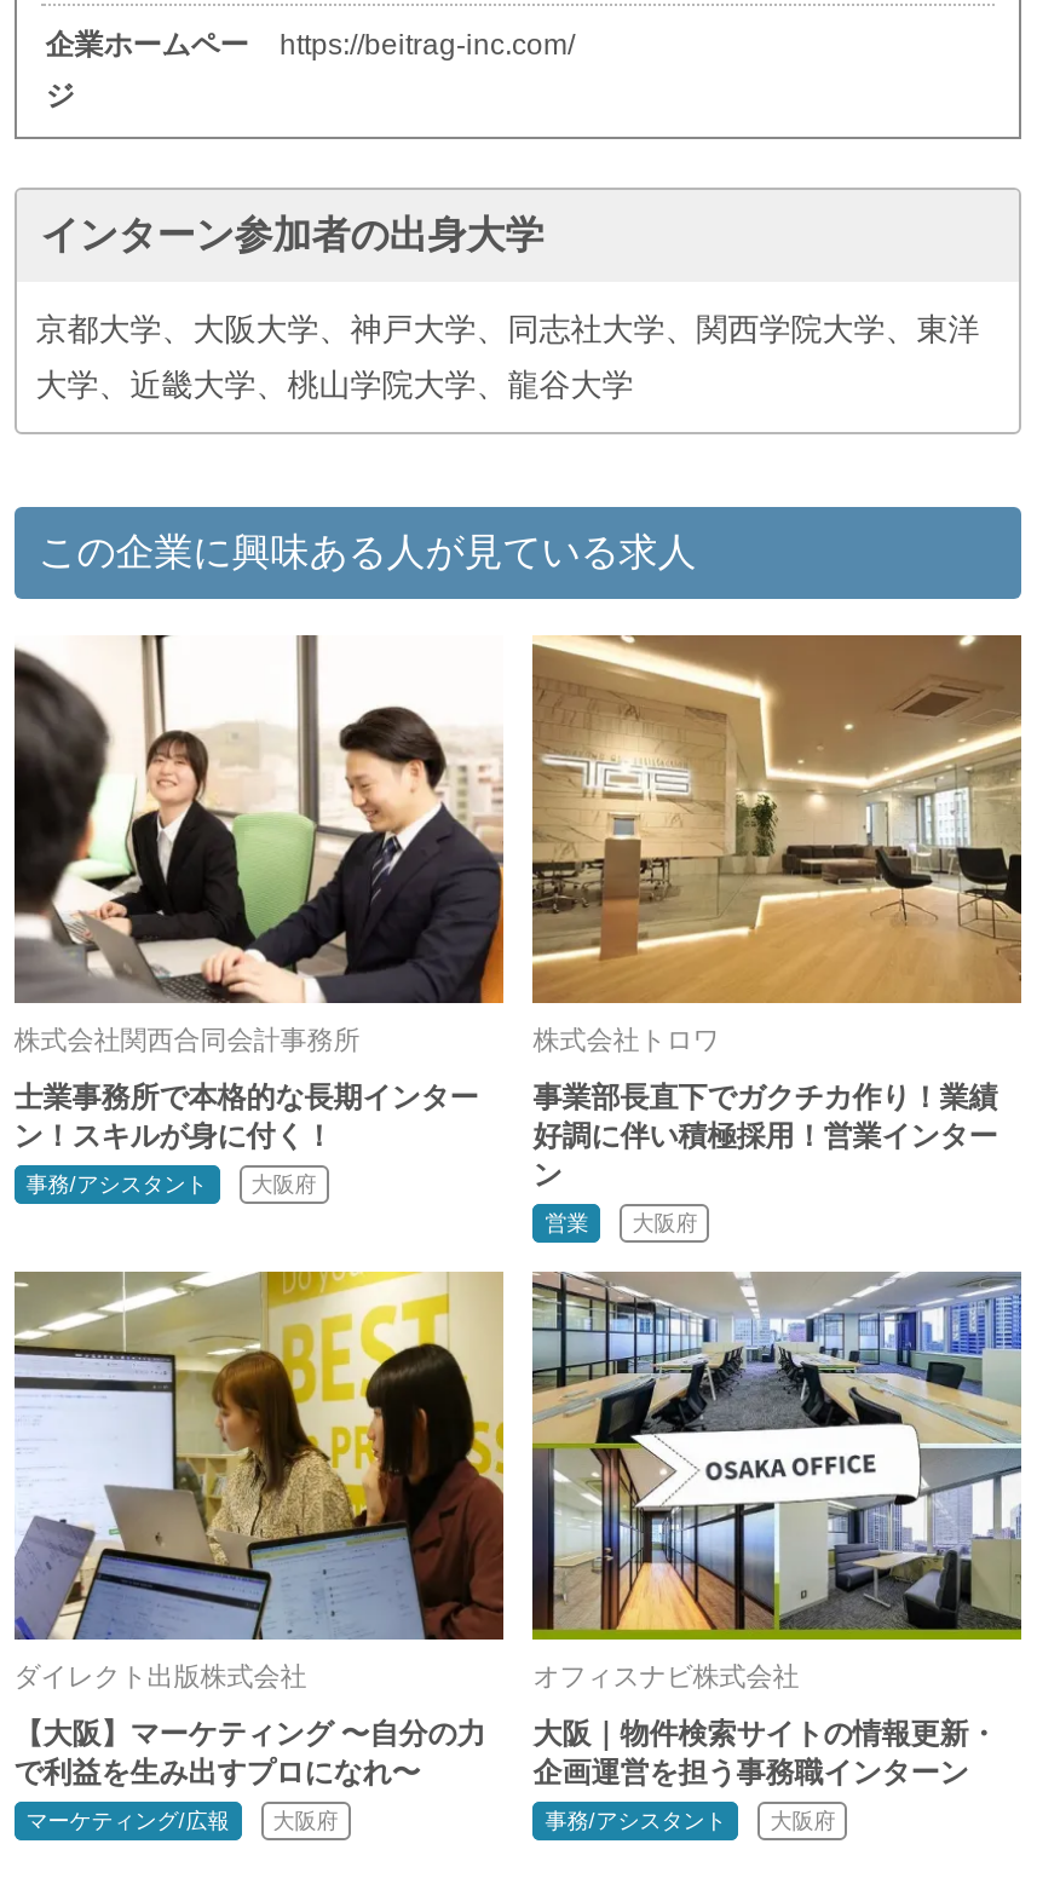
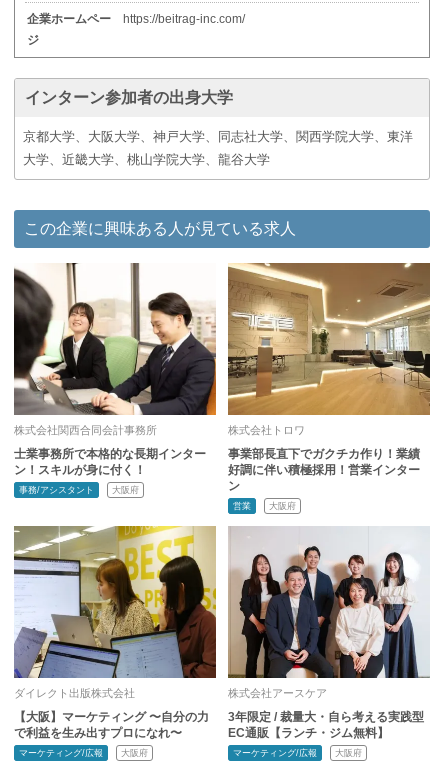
[530,1272,1024,1690] [image] | オフィスナビ株式会社 -> [228,527,430,699] [image] | 株式会社アースケア
[533,1716,998,1789] 大阪｜物件検索サイトの情報更新・ | 企画運営を担う事務職インターン -> [228,710,424,740] 3年限定 / 裁量大・自ら考える実践型 | EC通販【ランチ・ジム無料】
[545,1809,727,1833] 事務/アシスタント -> [233,748,317,758] マーケティング/広報

